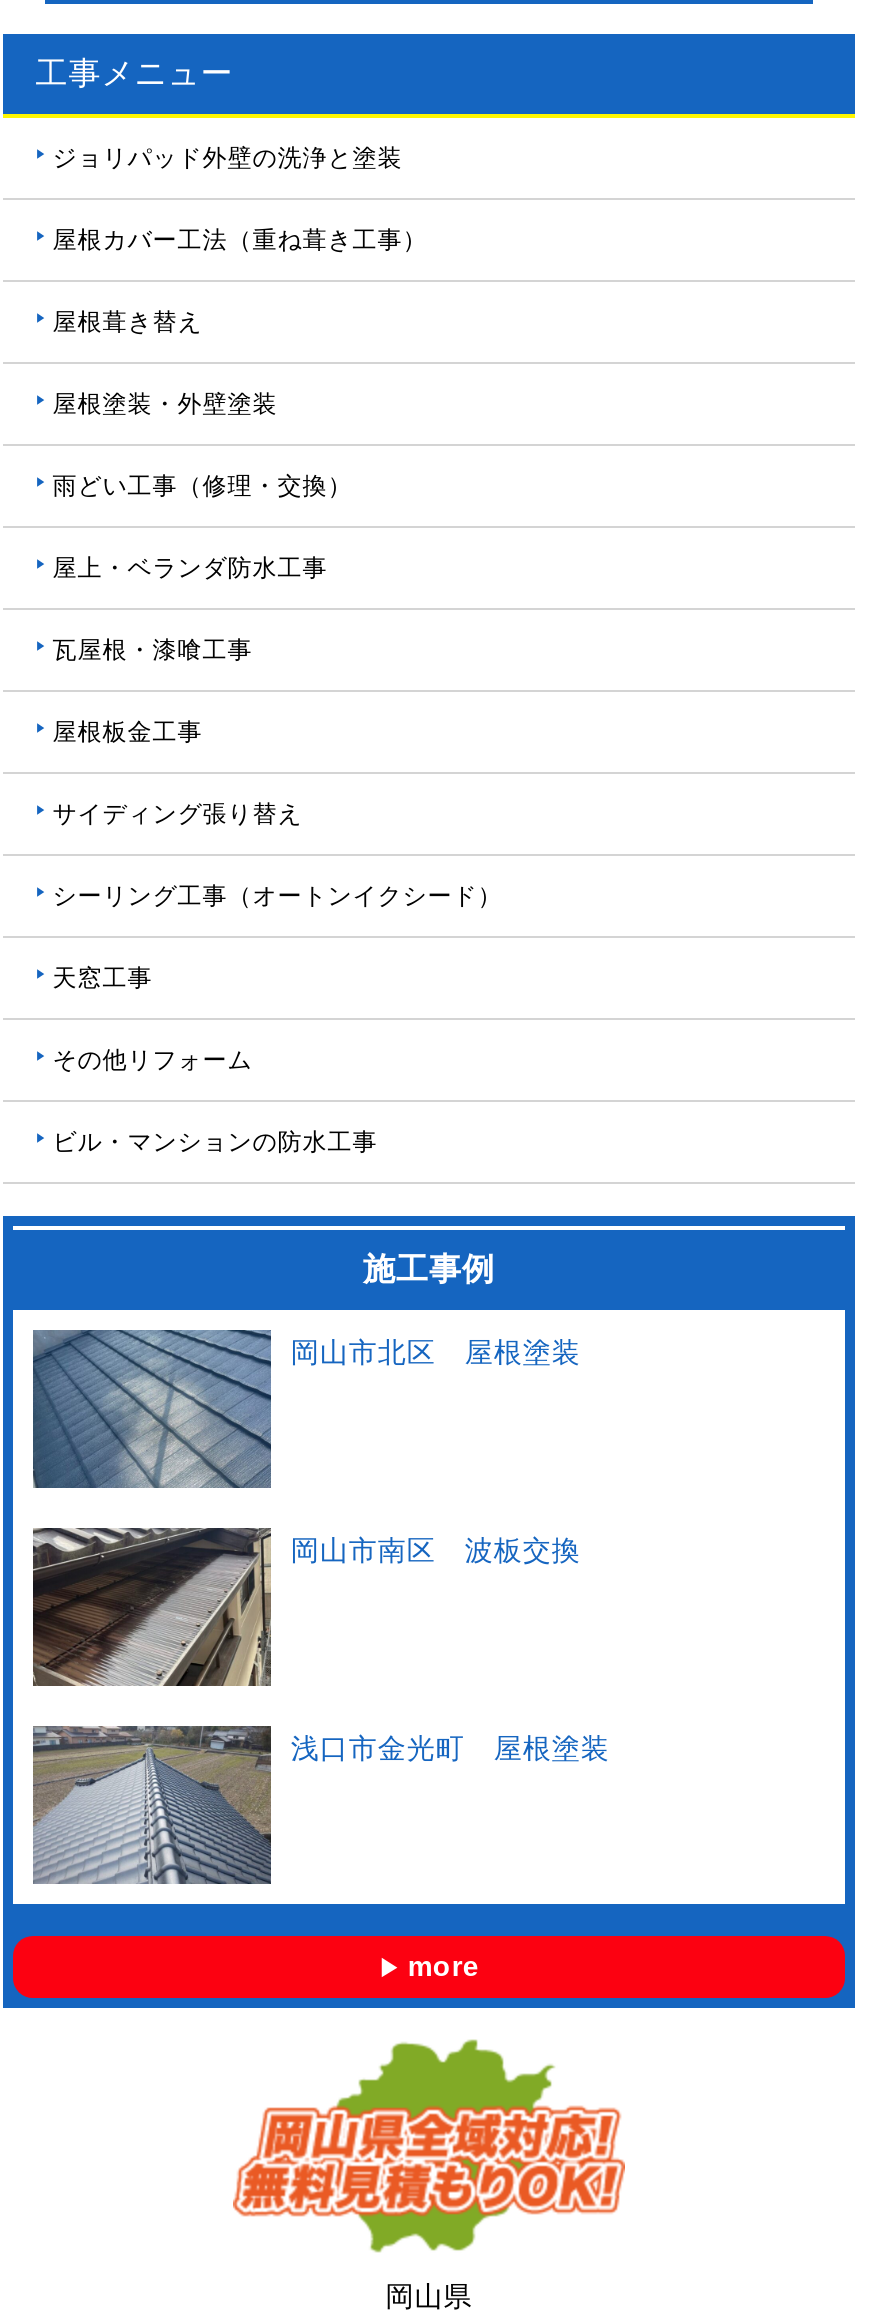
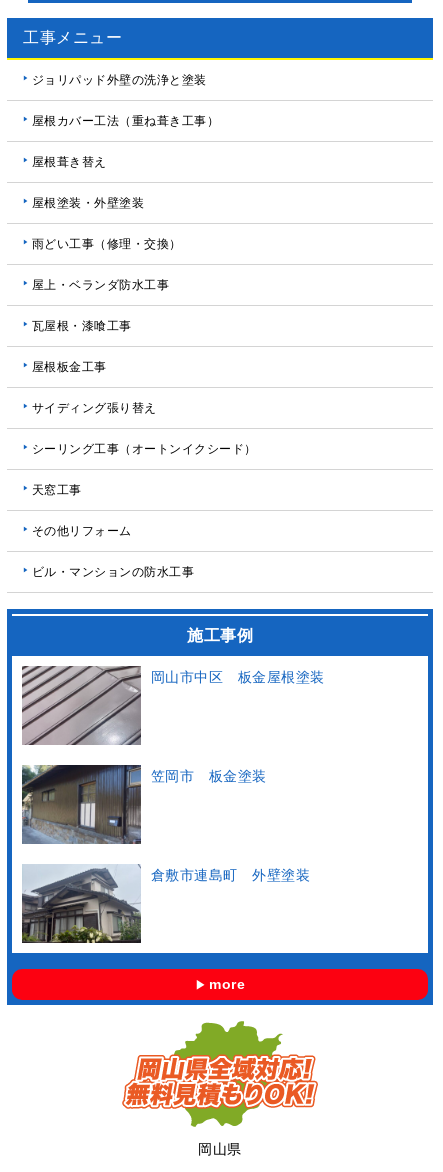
[33,1330,581,1488] [image] | 岡山市北区 屋根塗装 -> [22,666,325,745] [image] | 岡山市中区 板金屋根塗装
[31,1526,581,1686] [image] | 岡山市南区 波板交換 -> [22,765,267,845] [image] | 笠岡市 板金塗装
[33,1724,610,1886] [image] | 浅口市金光町 屋根塗装 -> [22,864,310,944] [image] | 倉敷市連島町 外壁塗装

